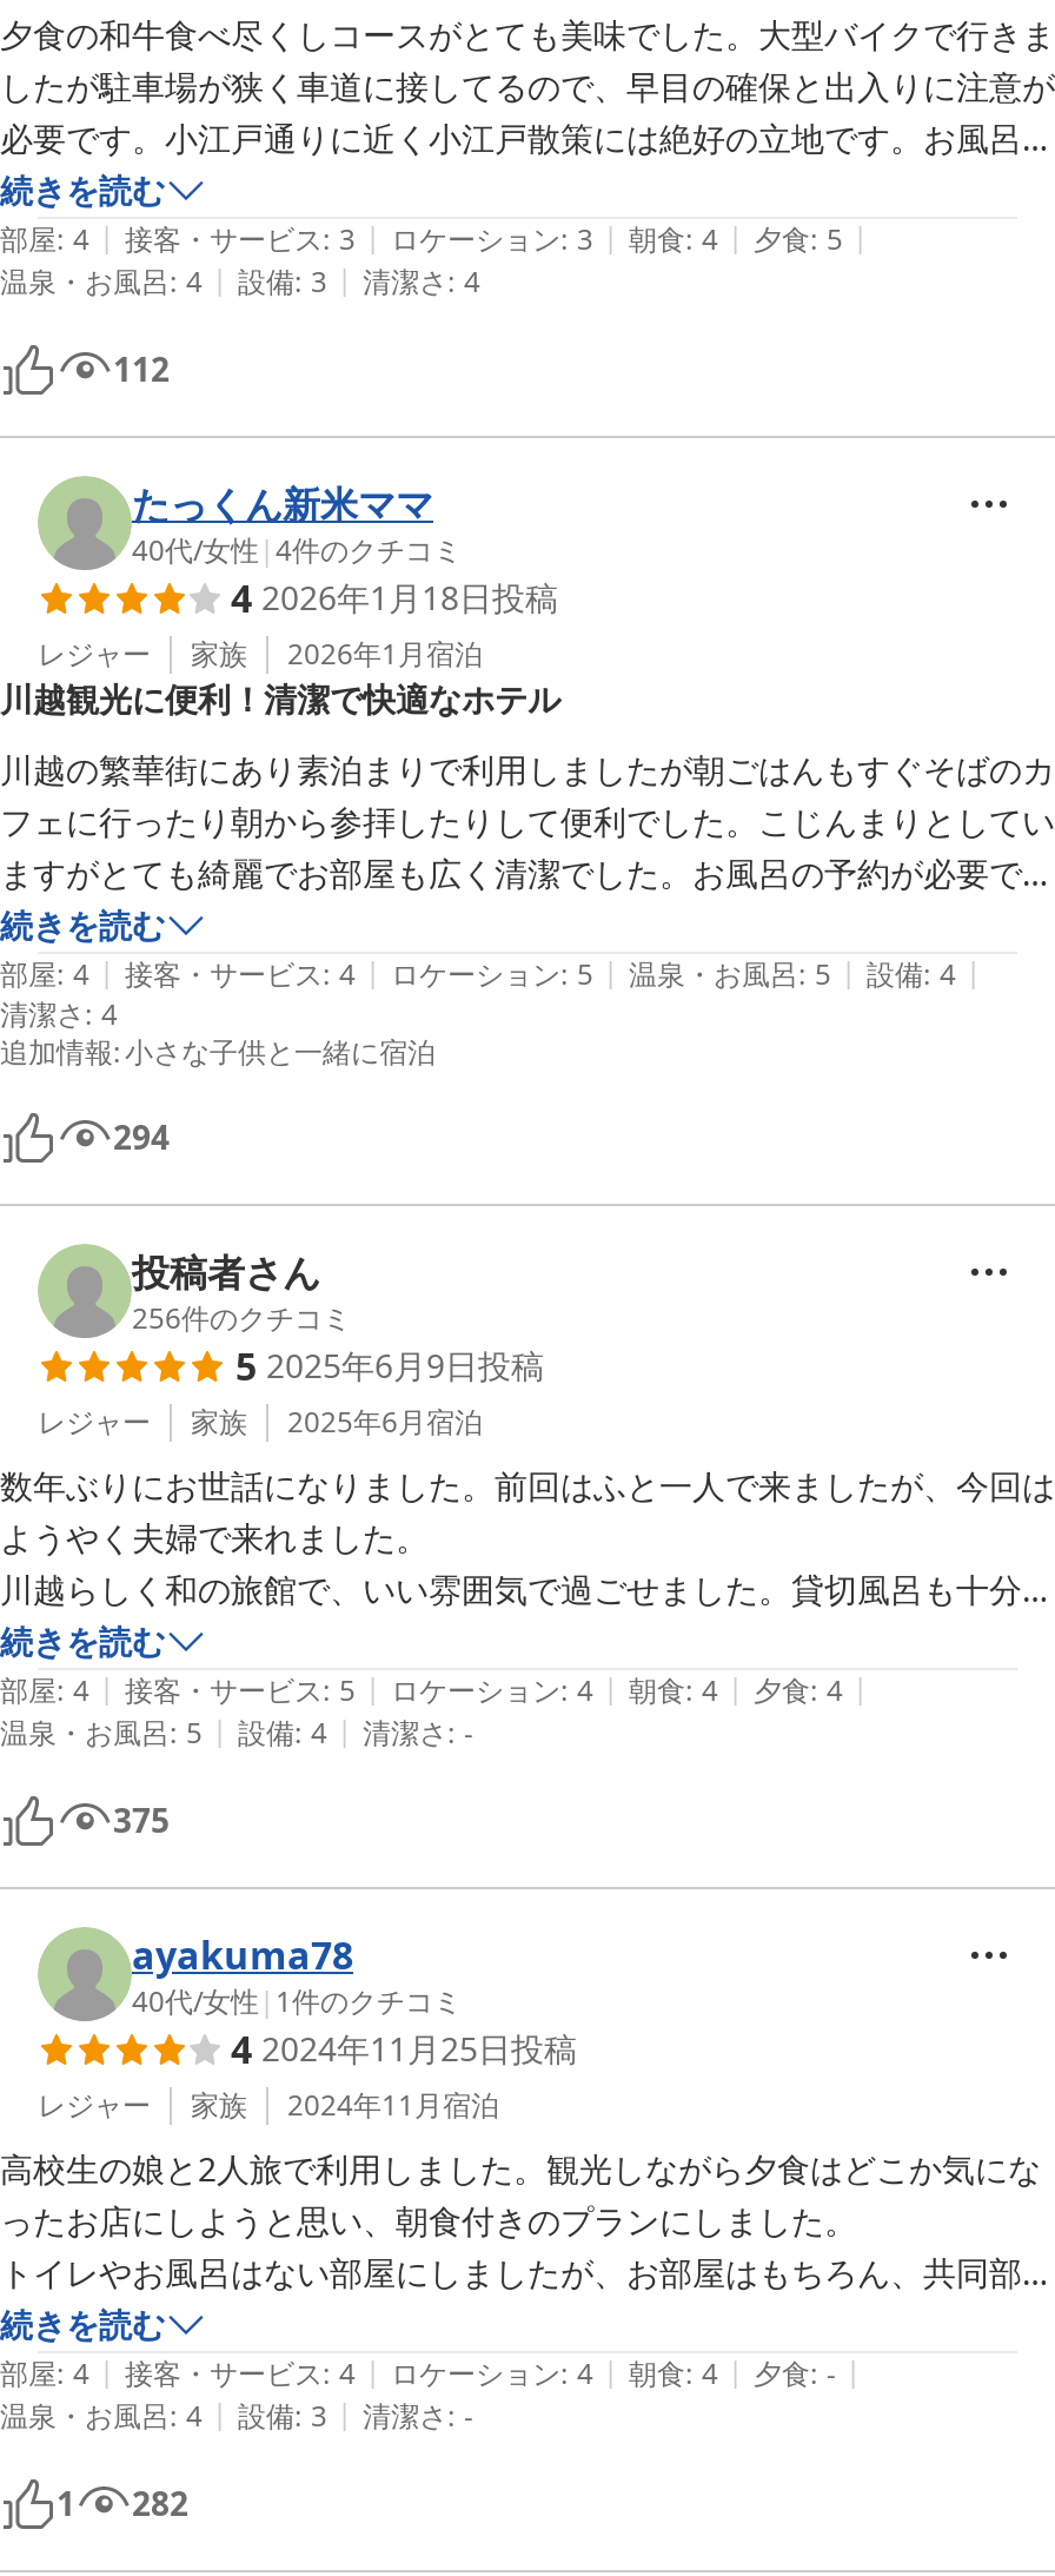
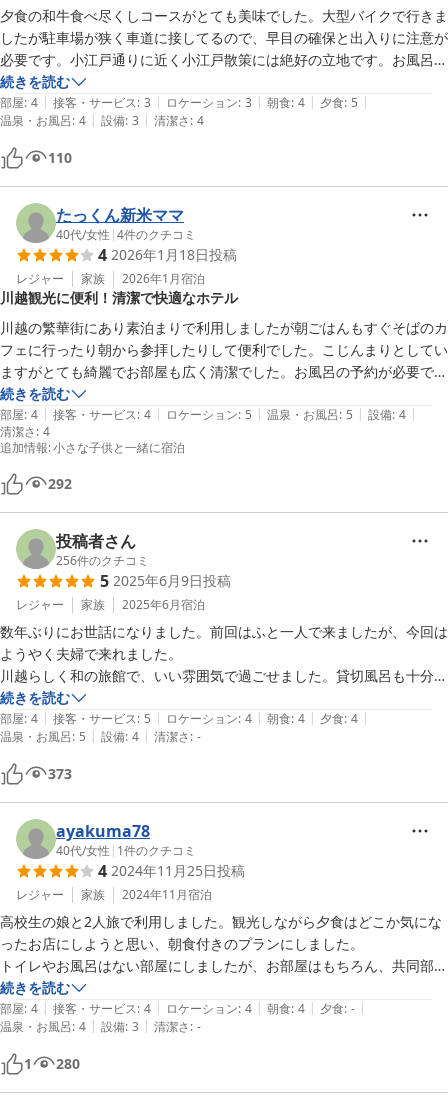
[113,346,170,391] 112 -> [48,148,72,167] 110
[113,1114,170,1159] 294 -> [48,474,72,493] 292
[113,1797,170,1842] 375 -> [48,764,72,783] 373
[57,2481,188,2525] 1 282 -> [24,1054,80,1073] 1 280

